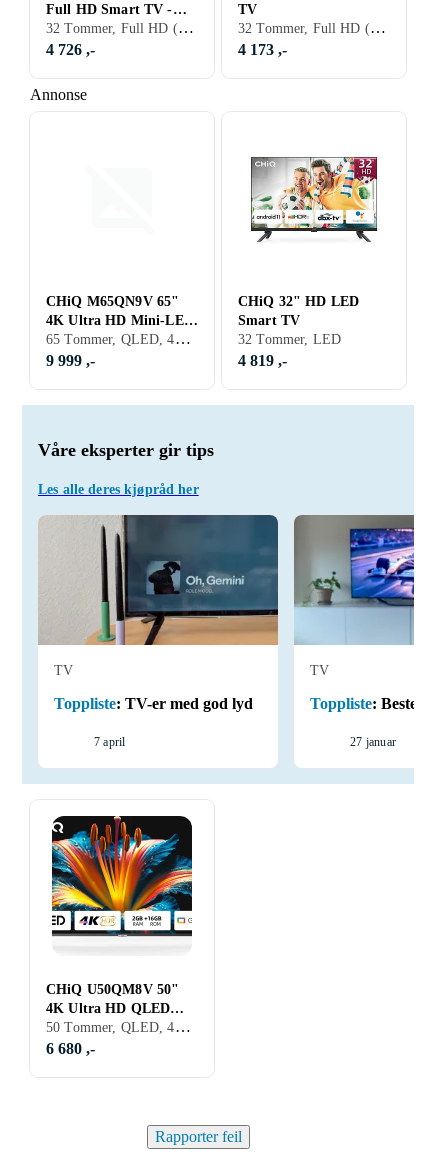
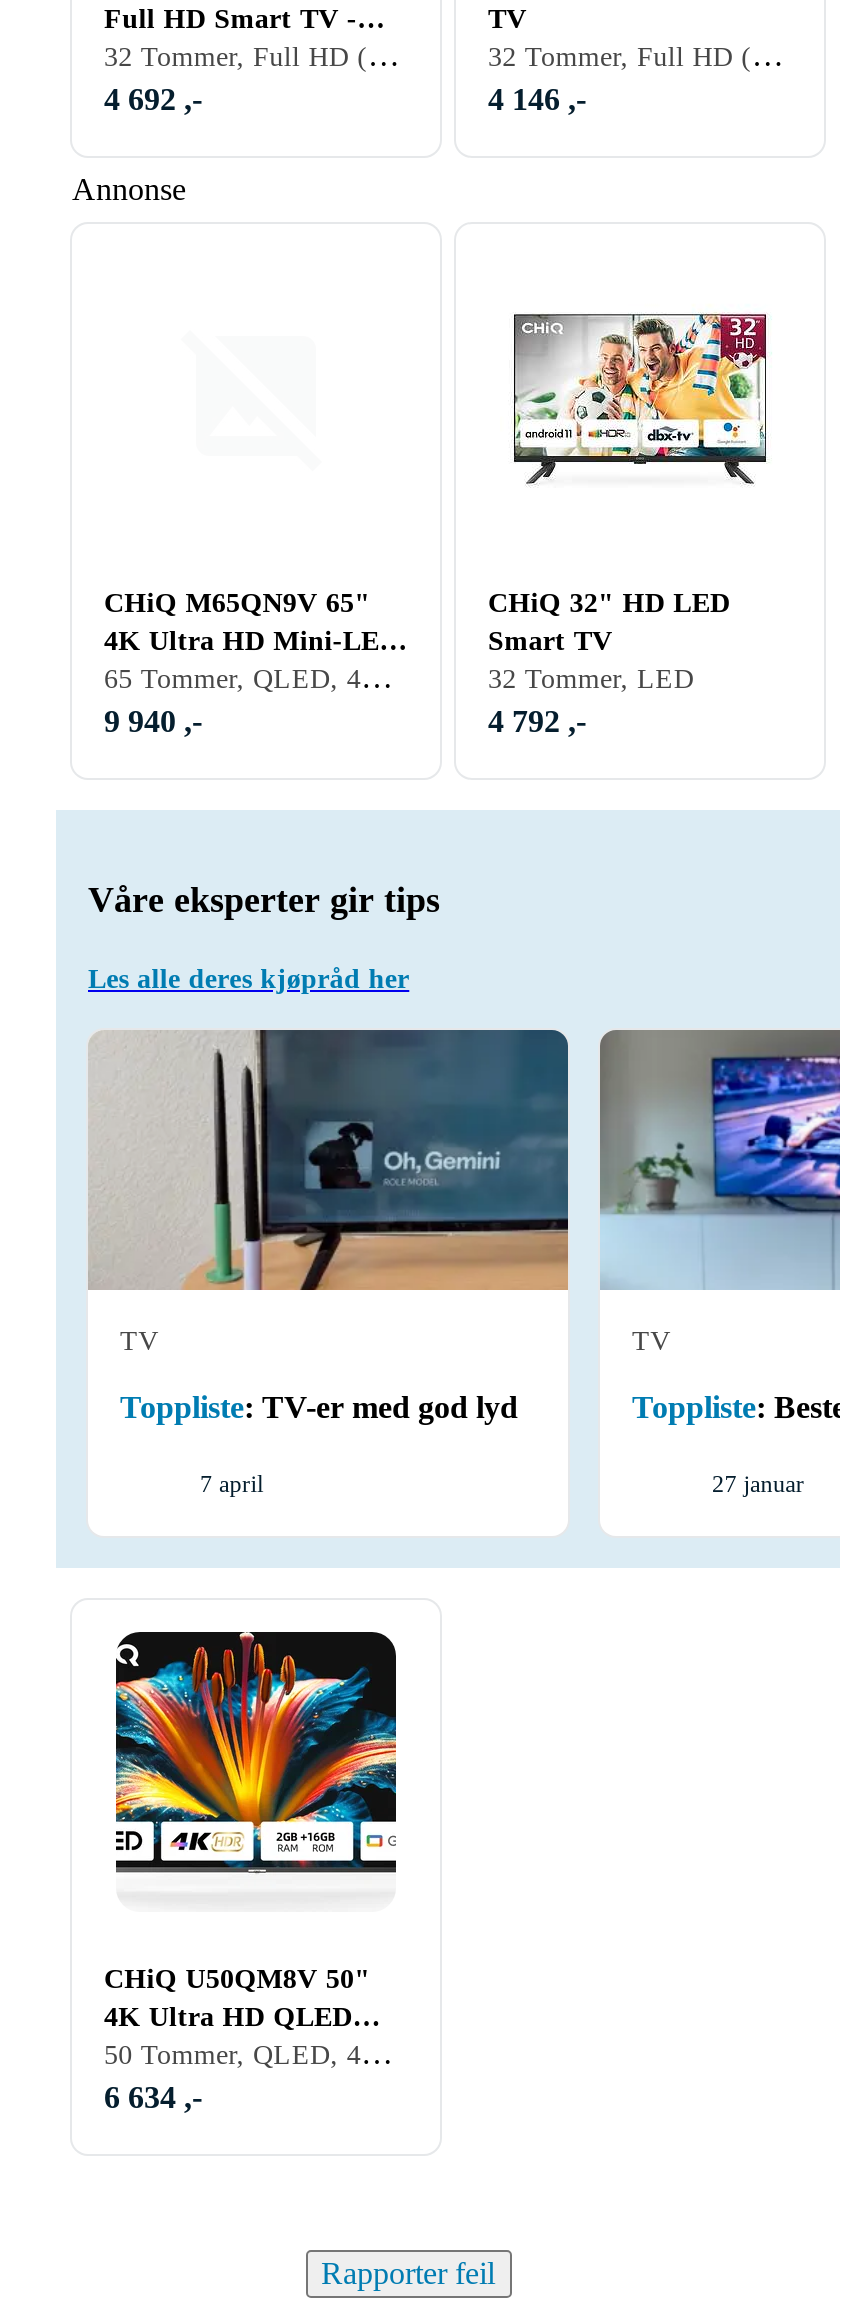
[46,41,95,58] 4 726 ,- -> [104,82,202,116] 4 692 ,-
[238,41,287,58] 4 173 ,- -> [488,82,586,116] 4 146 ,-
[46,352,95,369] 9 999 ,- -> [104,704,202,738] 9 940 ,-
[238,352,287,369] 4 819 ,- -> [488,704,586,738] 4 792 ,-
[46,1040,95,1057] 6 680 ,- -> [104,2080,202,2114] 6 634 ,-

